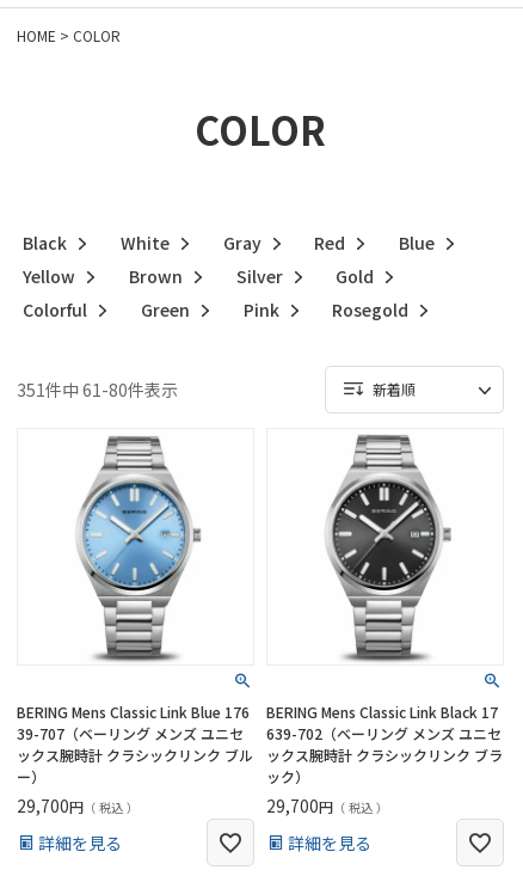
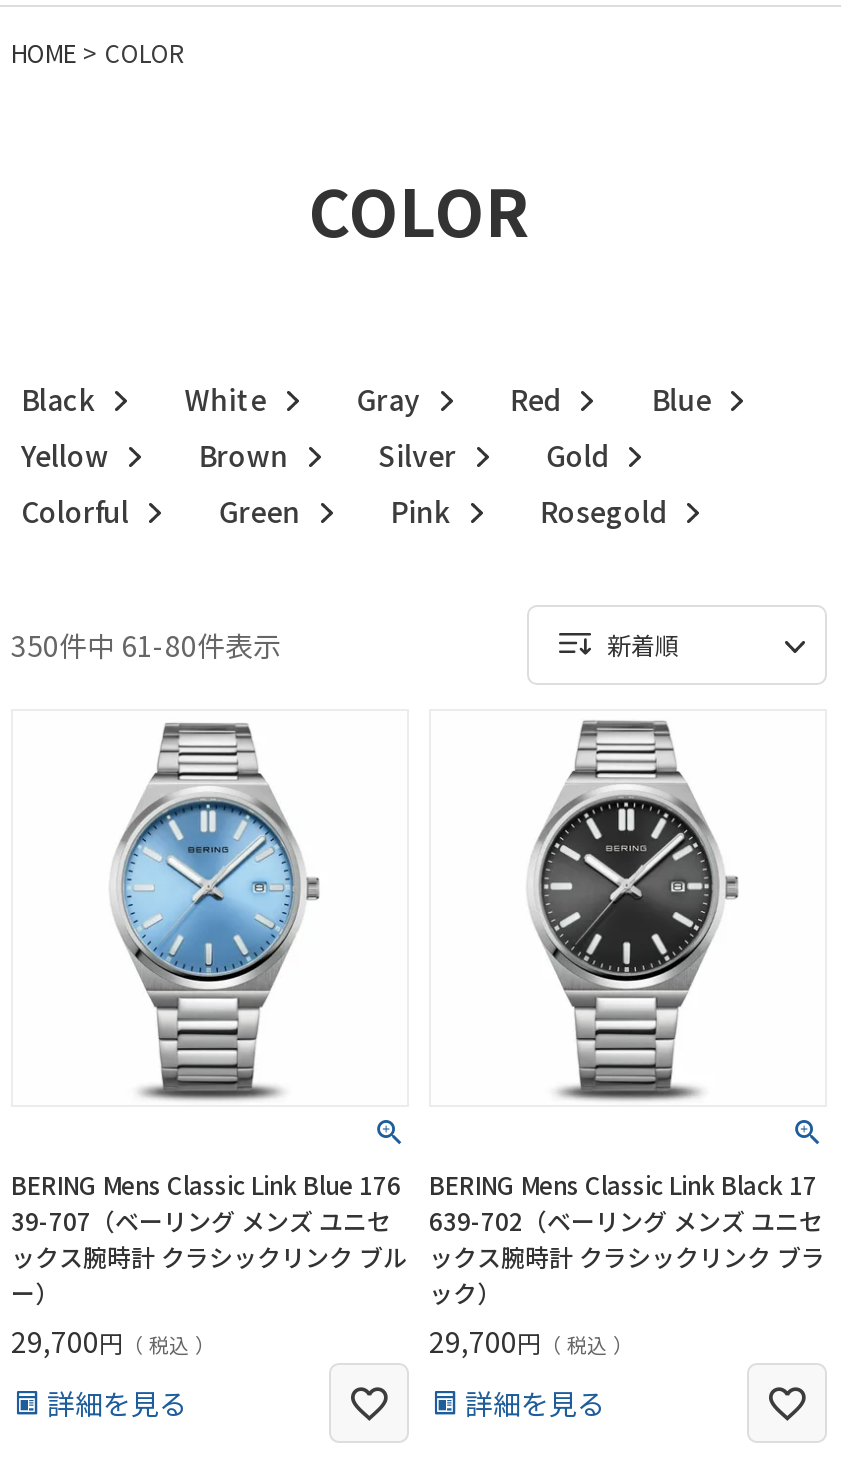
[17,378,178,401] 351件中 61 -80件表示 -> [11,625,281,665] 350件中 61 -80件表示

